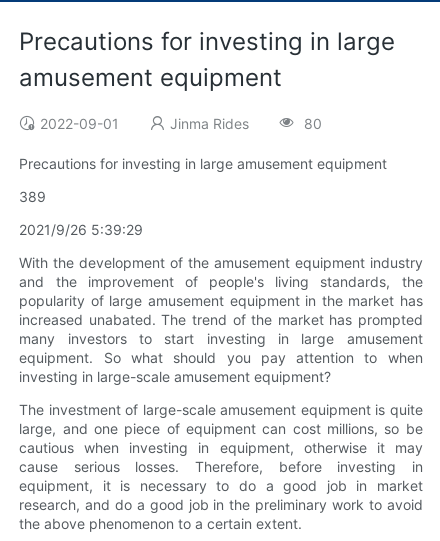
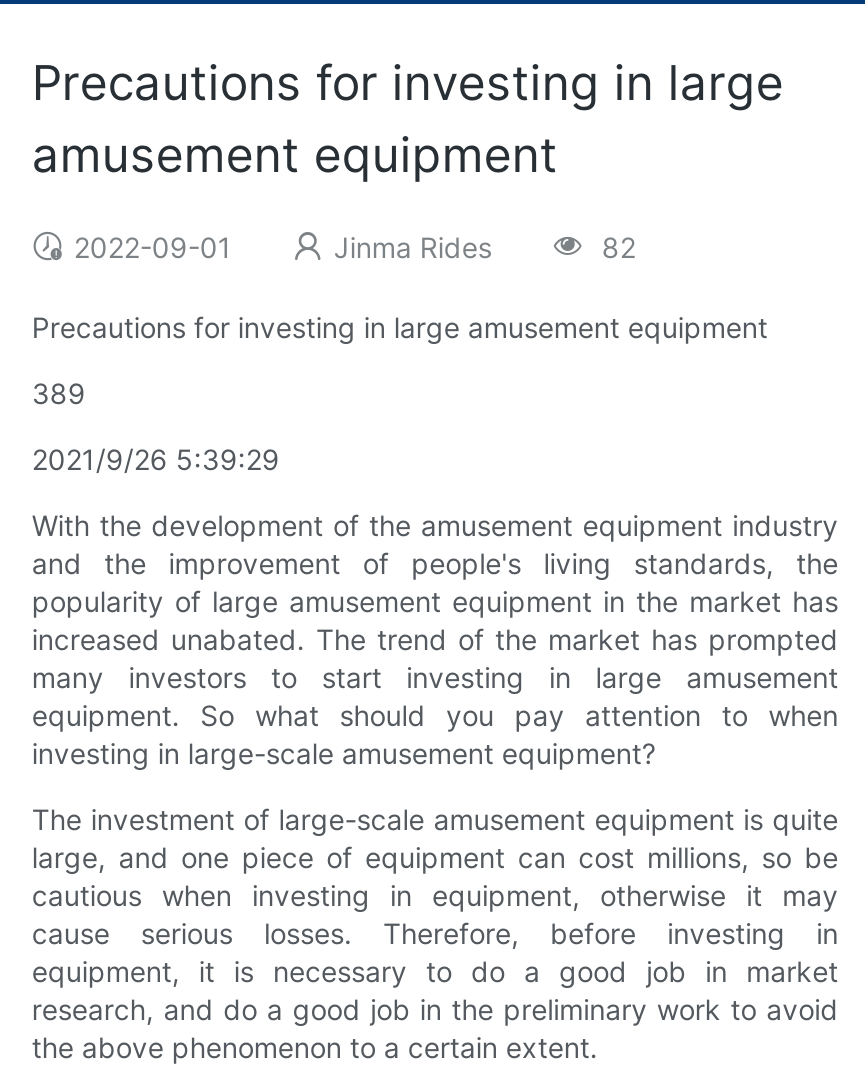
[304,115,322,132] 80 -> [602,231,636,265] 82

